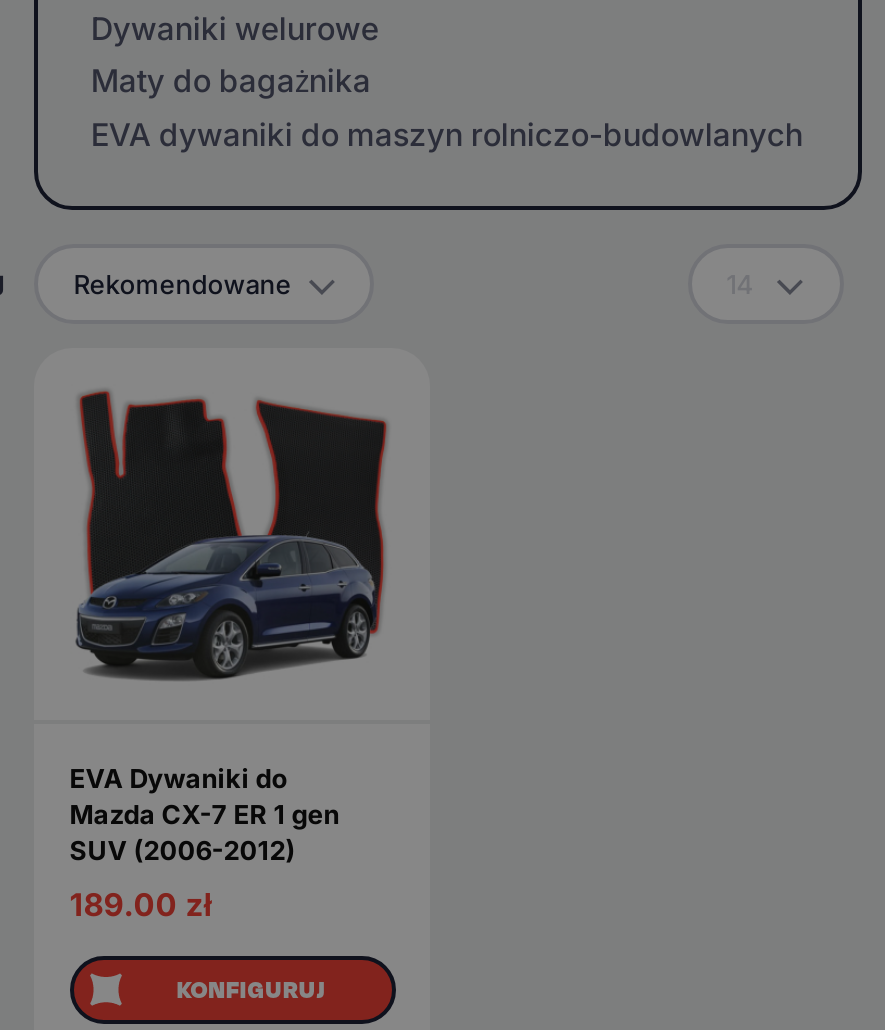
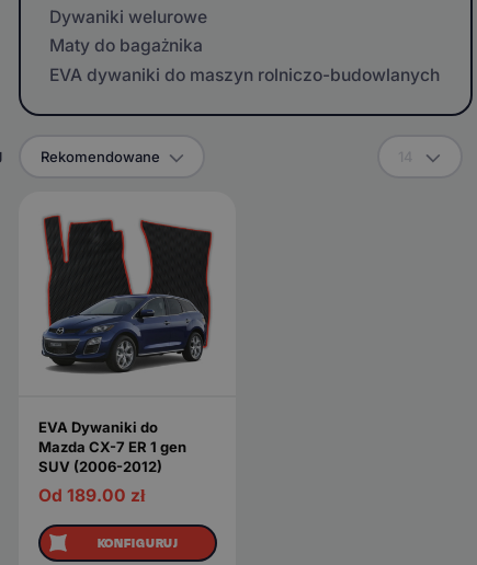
[69,886,211,924] 189.00 zł -> [38,485,144,506] Od 189.00 zł

